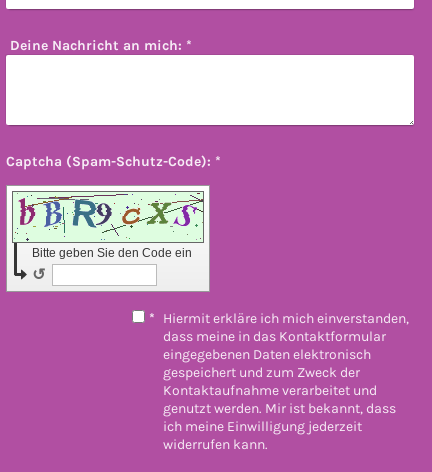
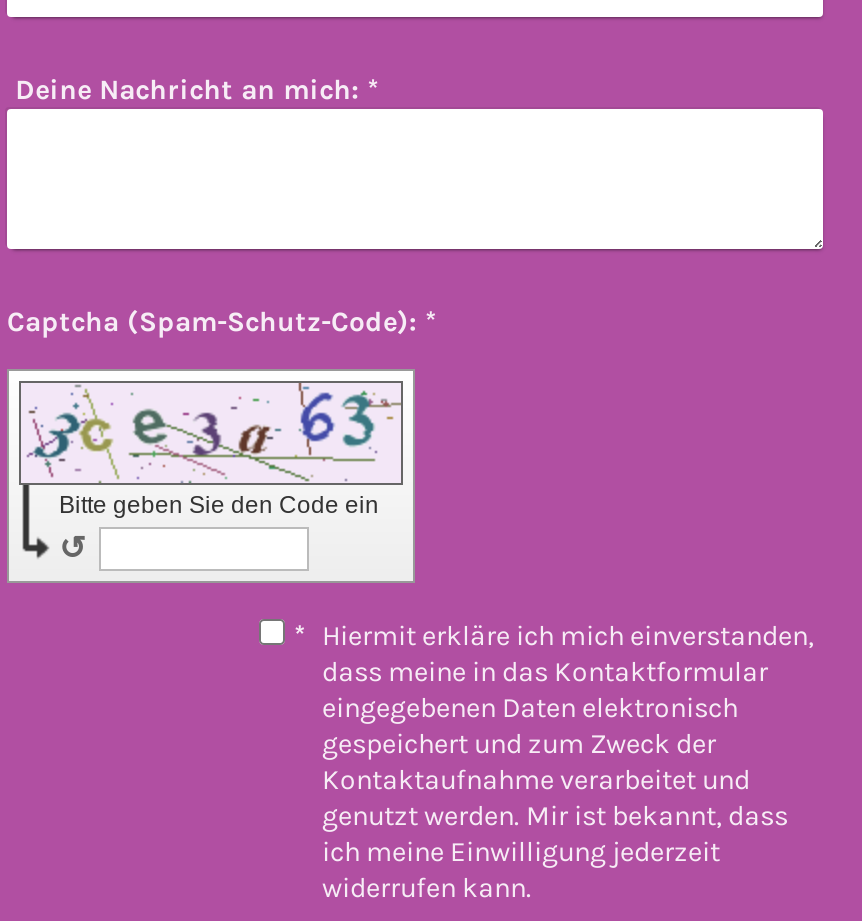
[13,192,204,242] [image] -> [21,381,403,483] [image]

